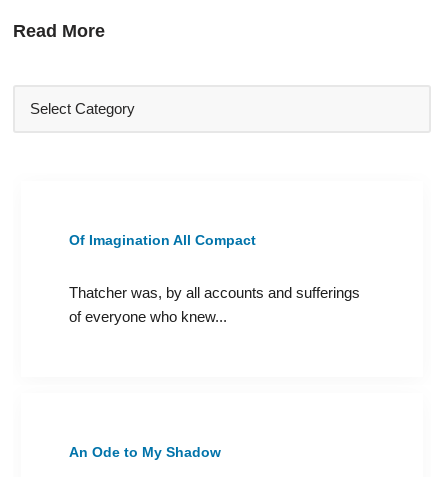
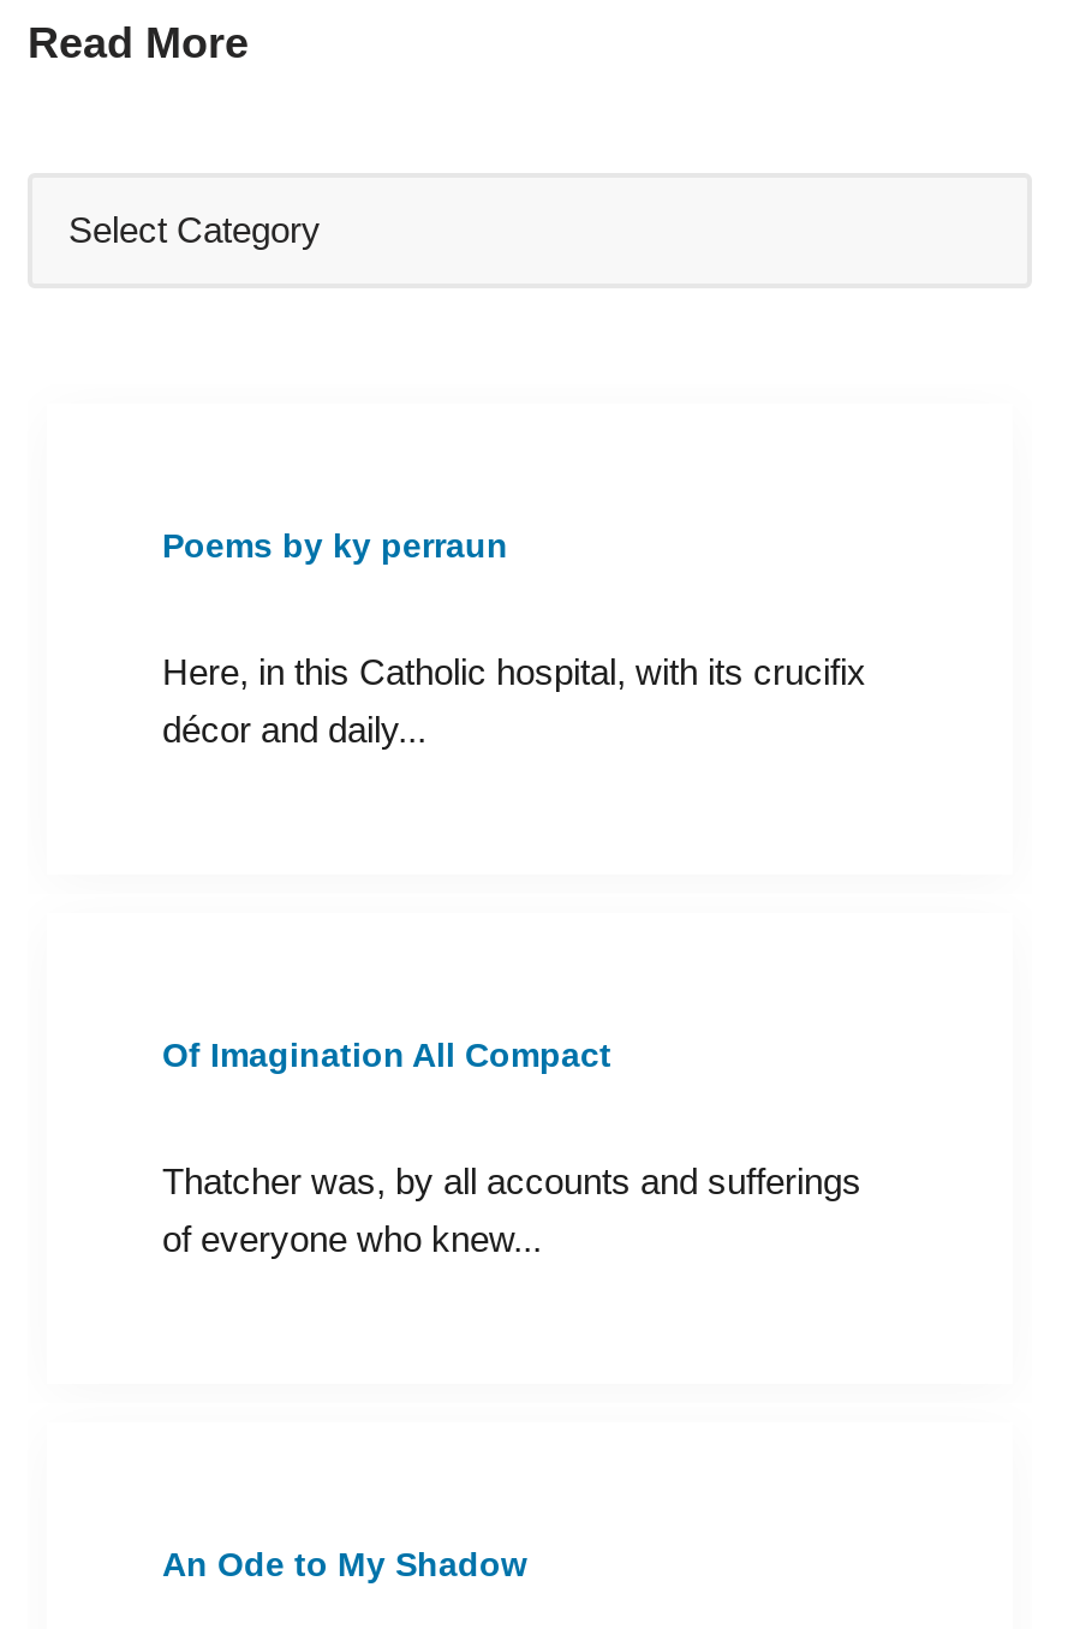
none -> [162,526,866,750] Poems by ky perraun | Here, in this Catholic hospital, with its crucifix | décor and daily...

